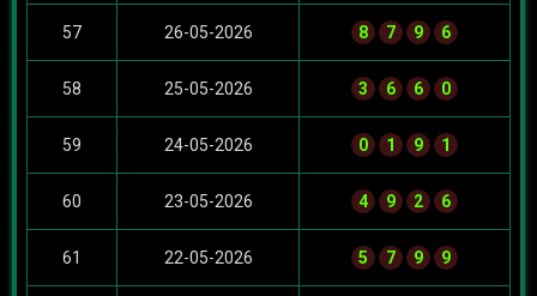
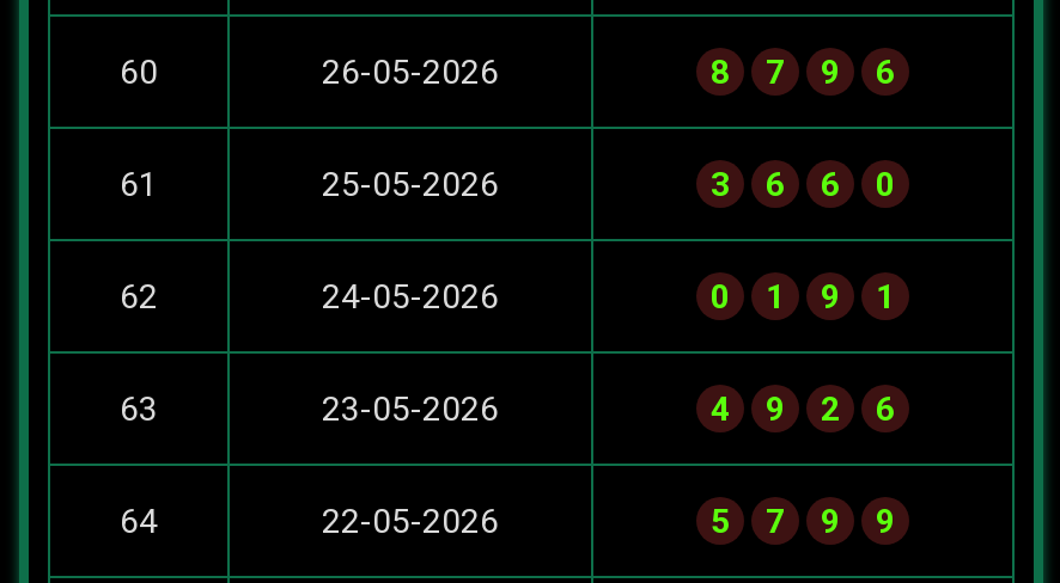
[62,23,82,42] 57 -> [120,53,158,91] 60
[62,79,82,98] 58 -> [120,165,158,203] 61
[62,135,82,155] 59 -> [120,277,158,315] 62
[62,192,82,211] 60 -> [120,389,158,428] 63
[62,248,82,267] 61 -> [120,502,158,540] 64

